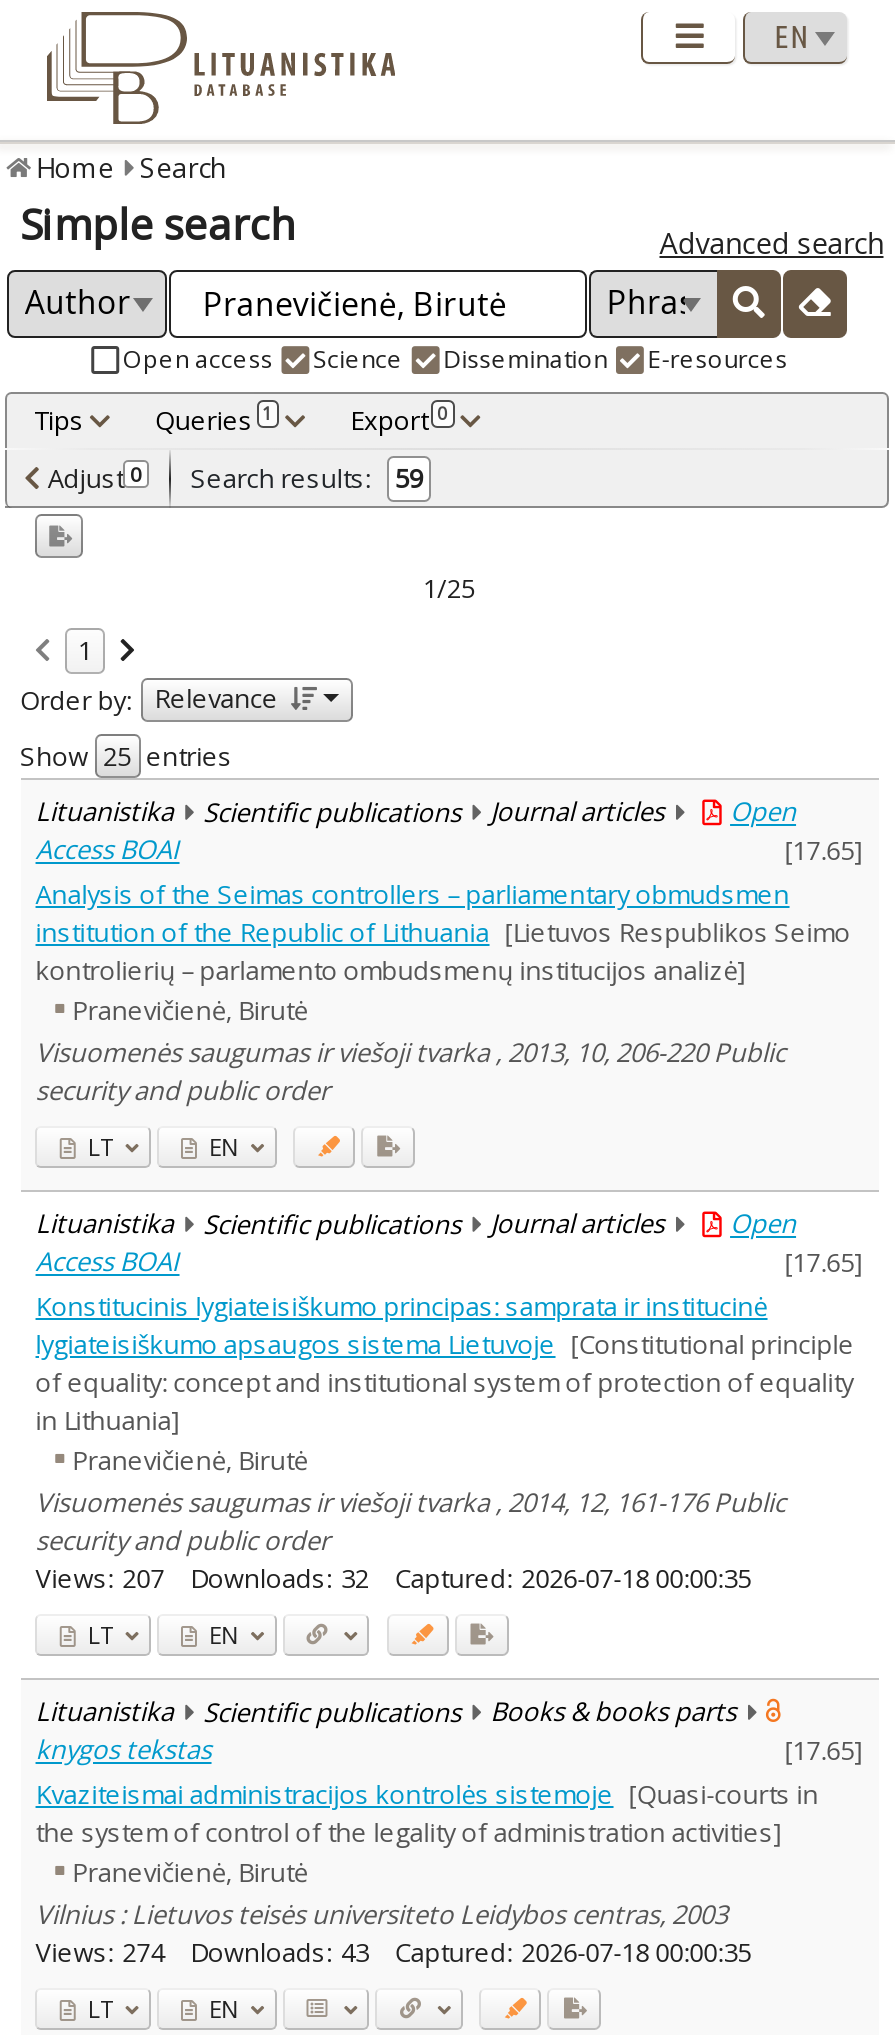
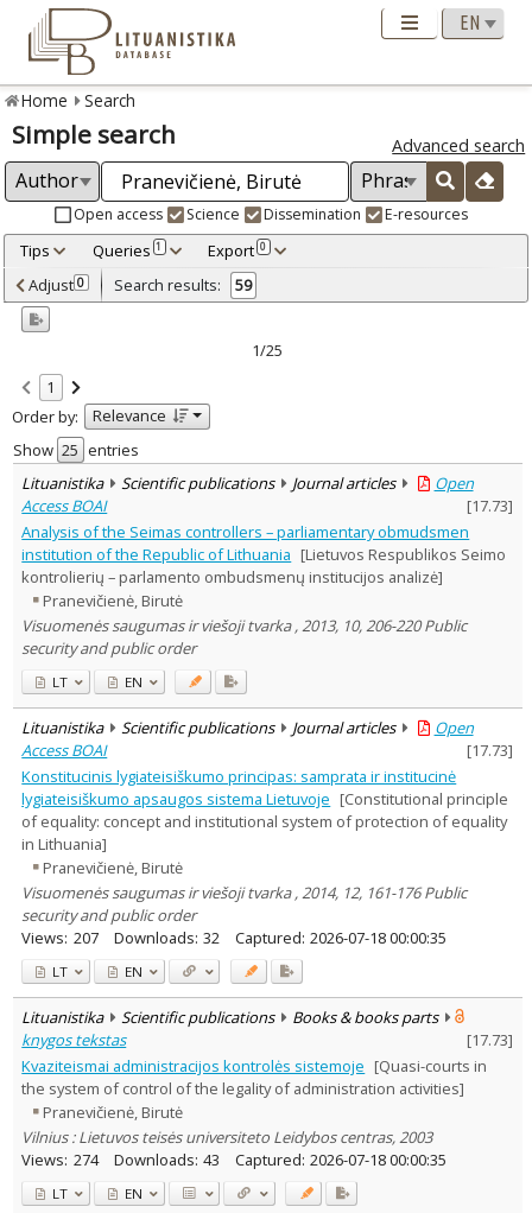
[784,831,862,867] [17.65] -> [466,495,513,516] [17.73]
[784,1243,862,1279] [17.65] -> [466,739,513,760] [17.73]
[784,1731,862,1767] [17.65] -> [466,1029,513,1050] [17.73]

